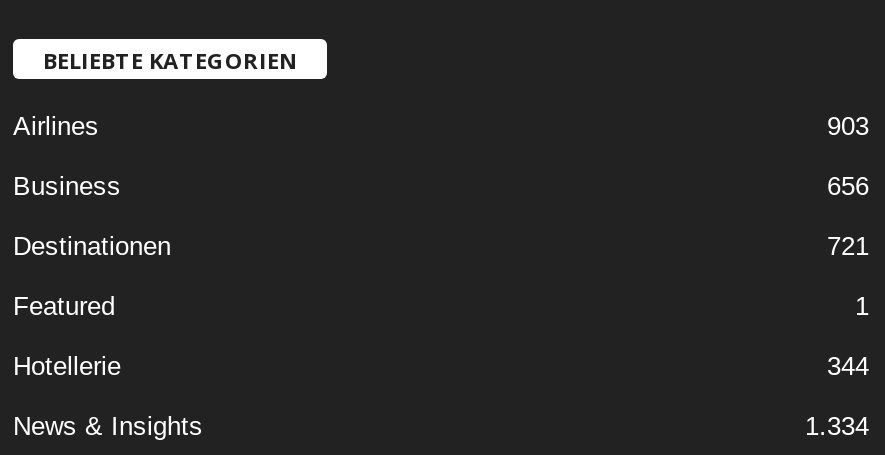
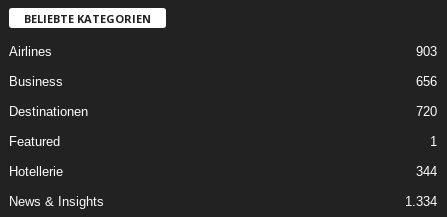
[827,230,869,260] 721 -> [416,104,437,119] 720

